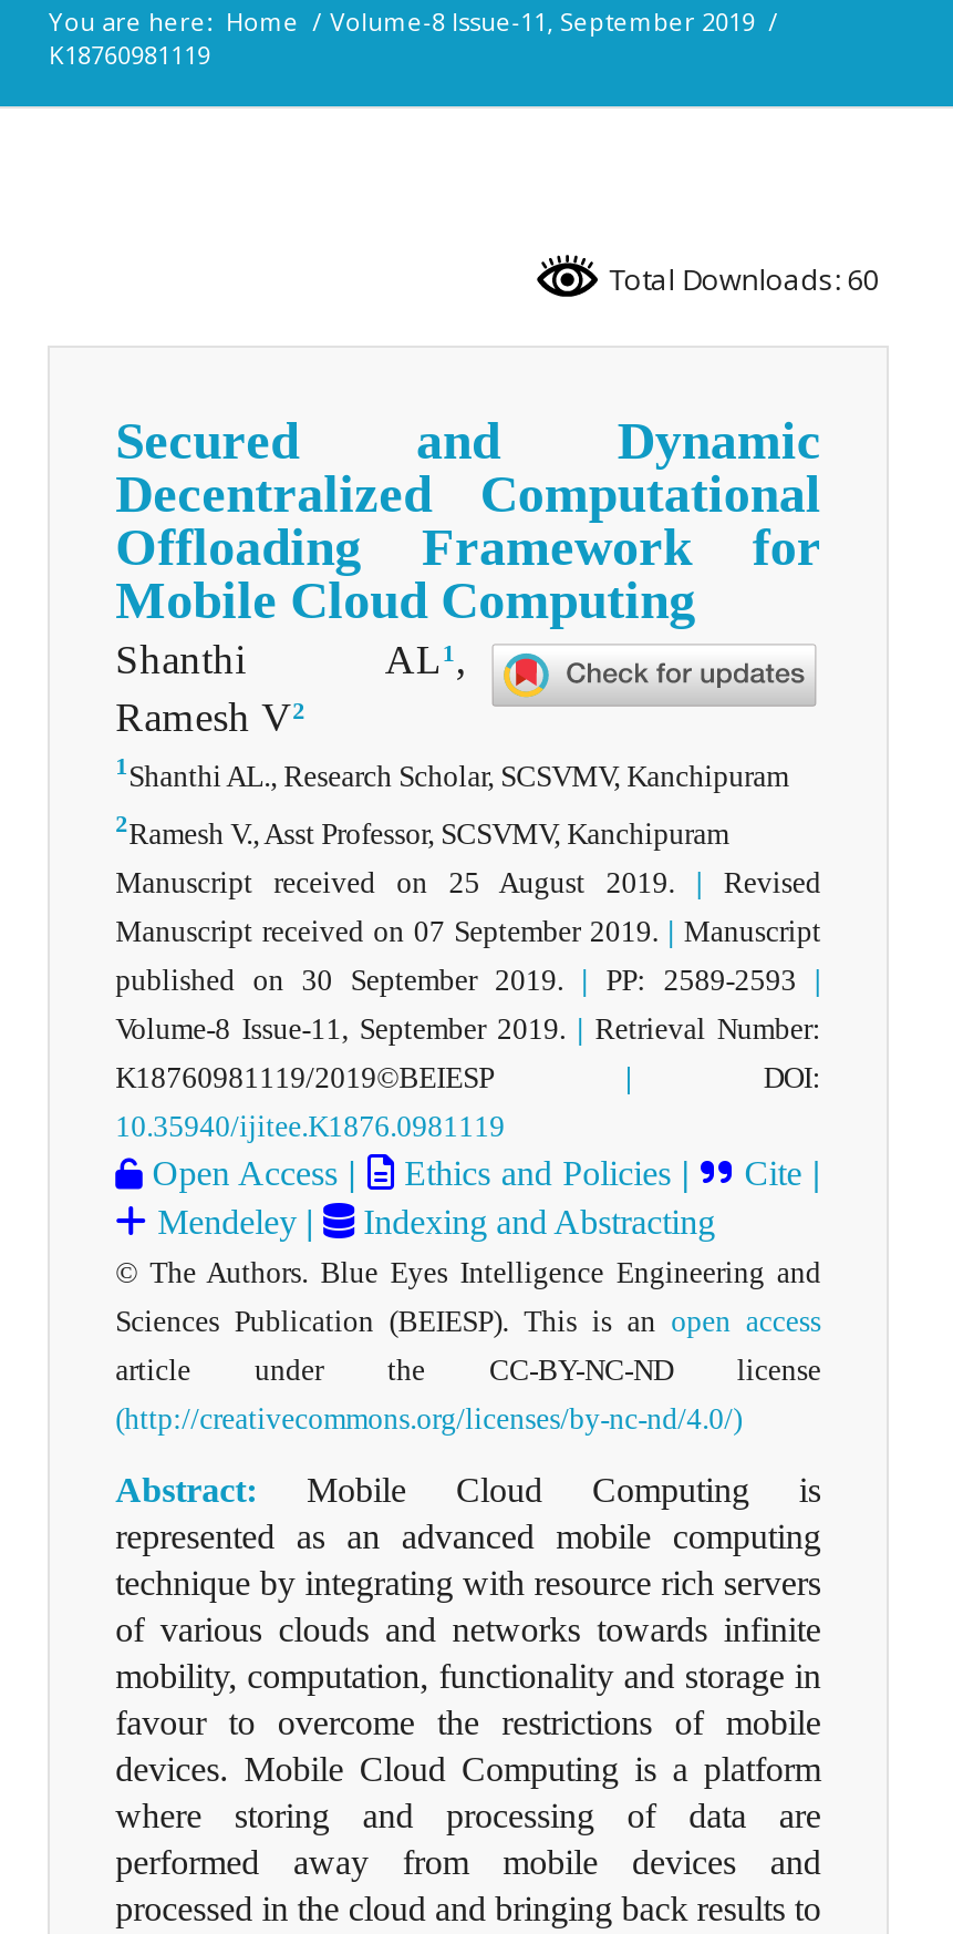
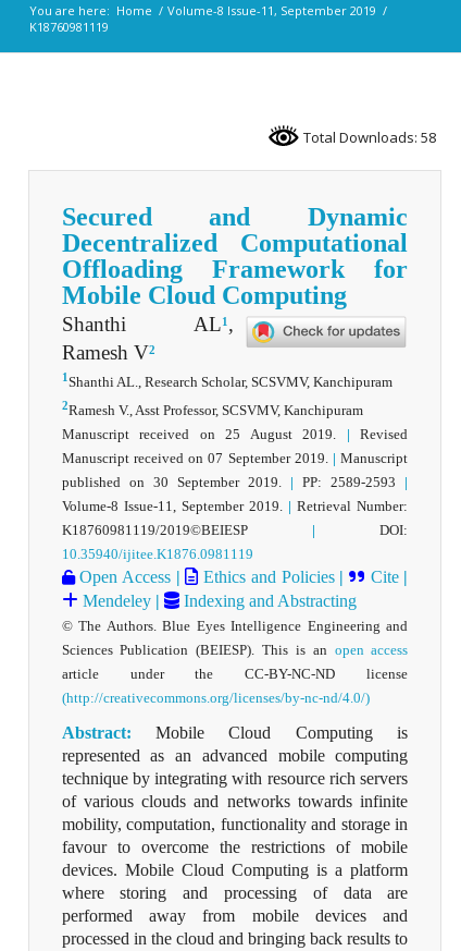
[602,259,879,299] Total Downloads: 60 -> [301,127,436,147] Total Downloads: 58

